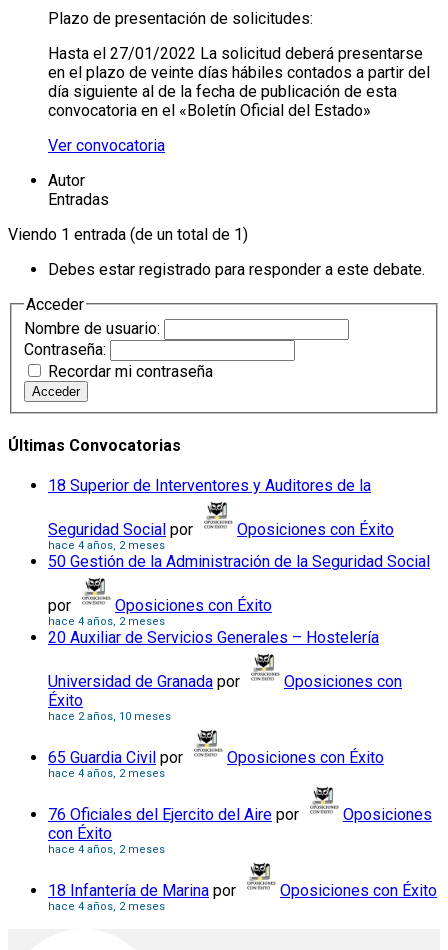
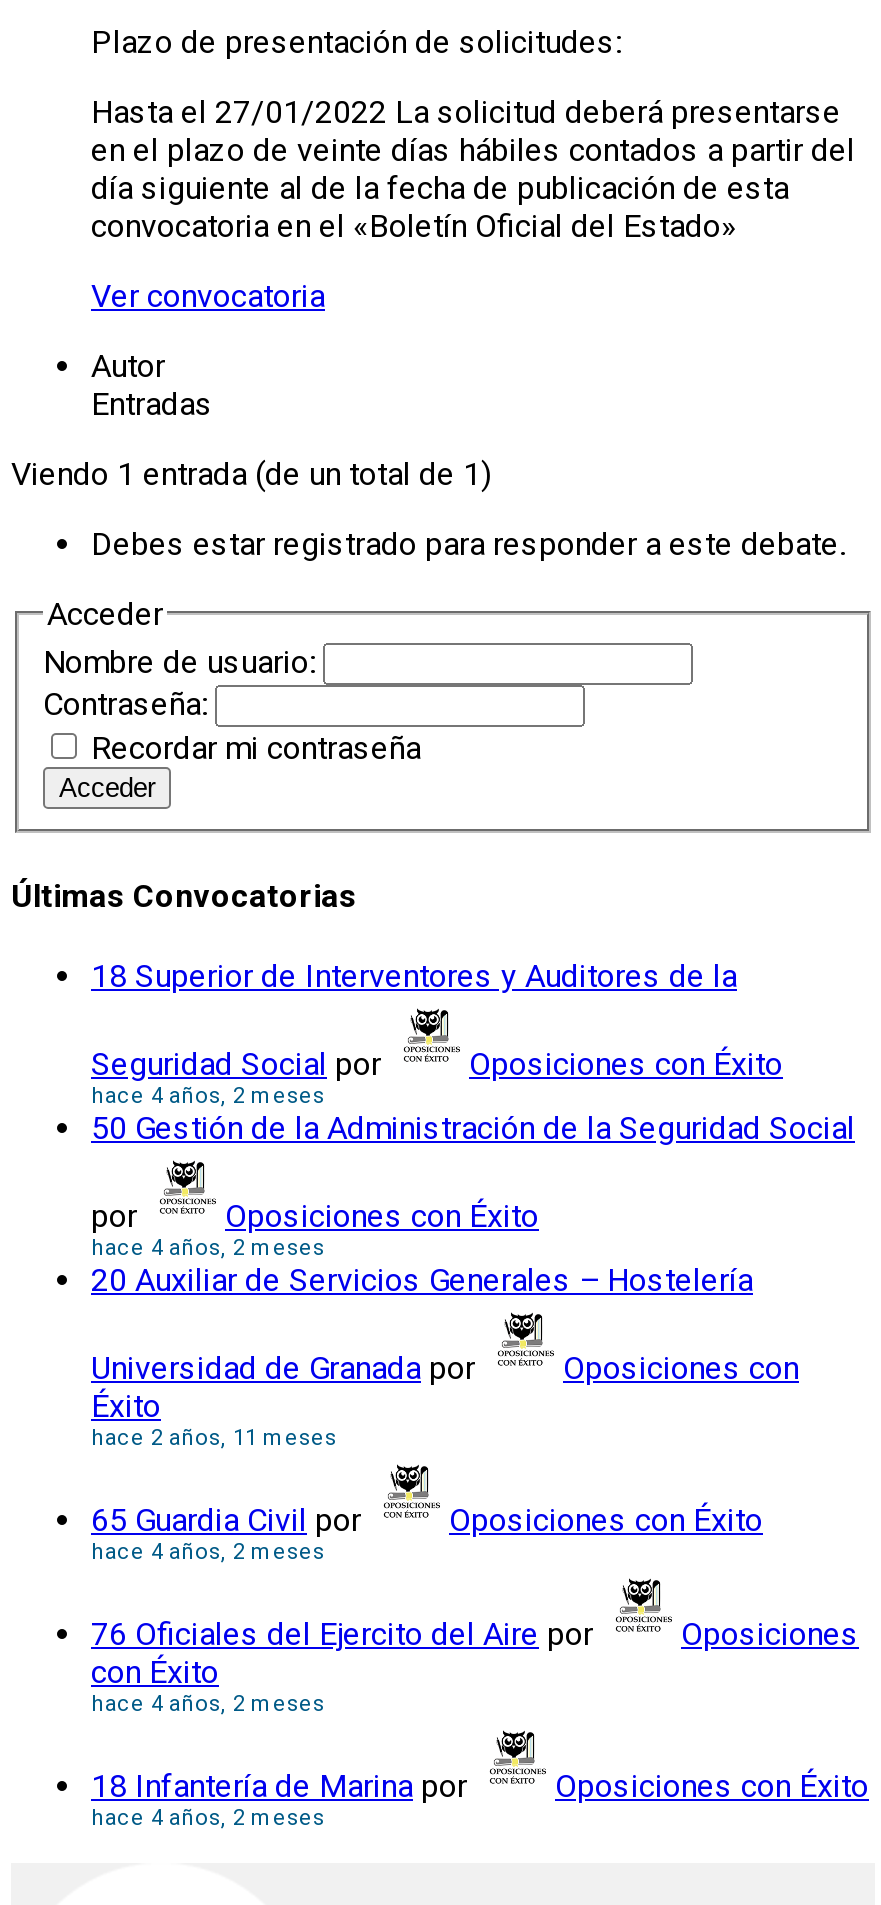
[48,710,171,723] hace 2 años, 10 meses -> [91,1425,337,1451] hace 2 años, 11 meses

